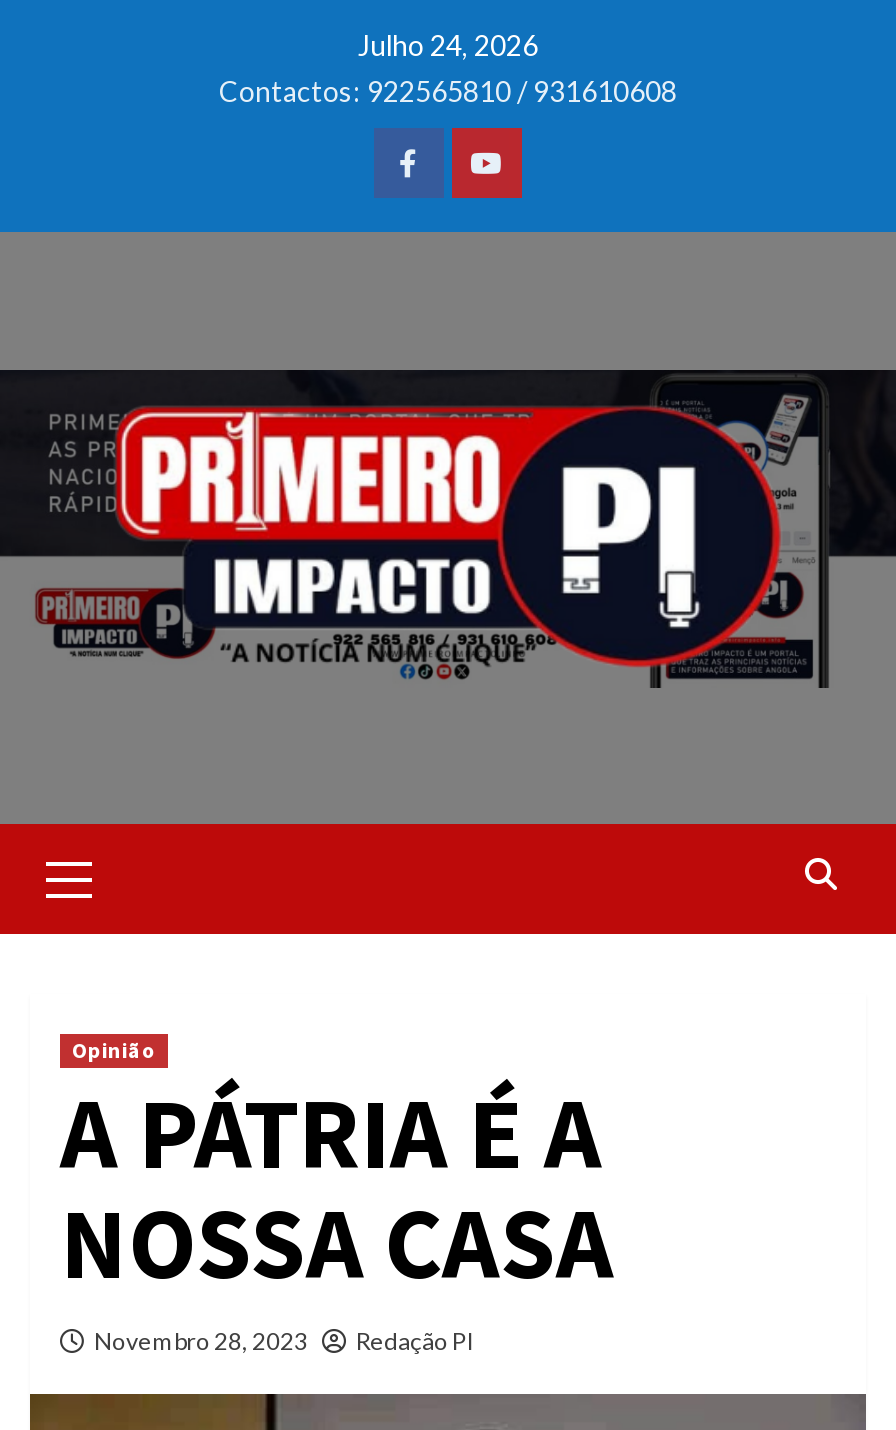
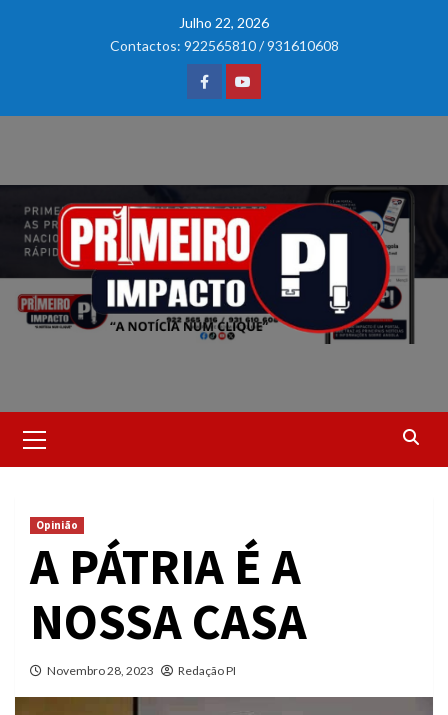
[358,28,538,62] Julho 24, 2026 -> [179,14,269,31] Julho 22, 2026

